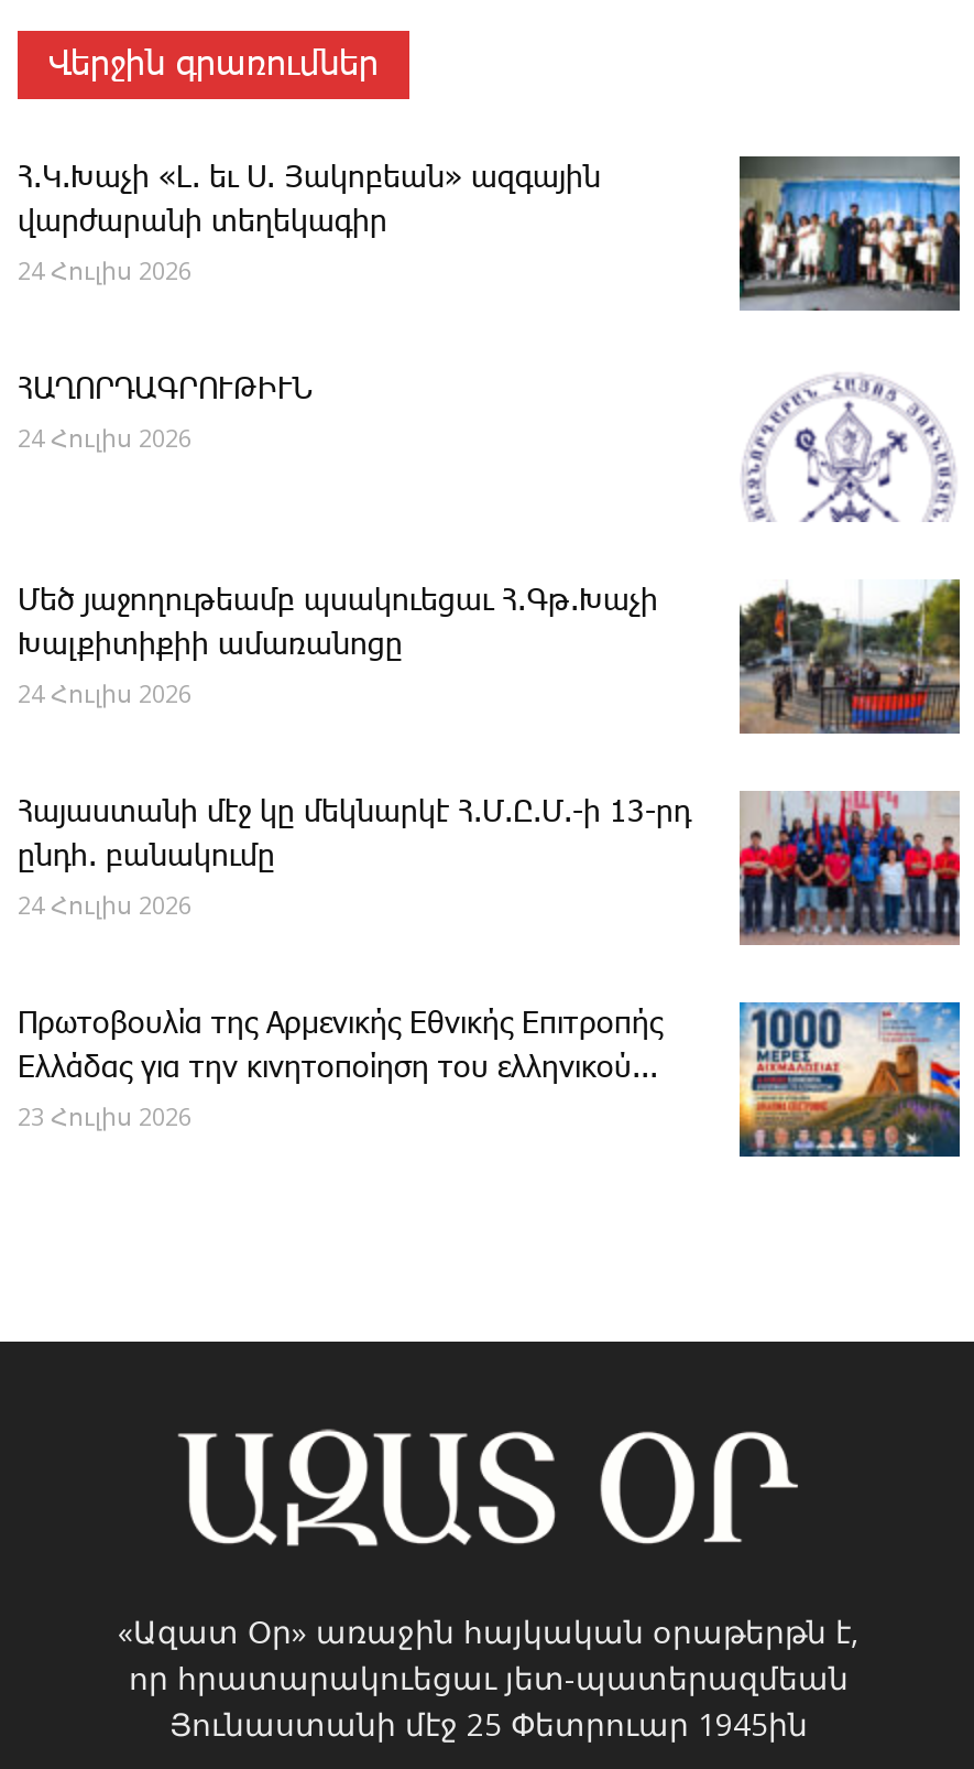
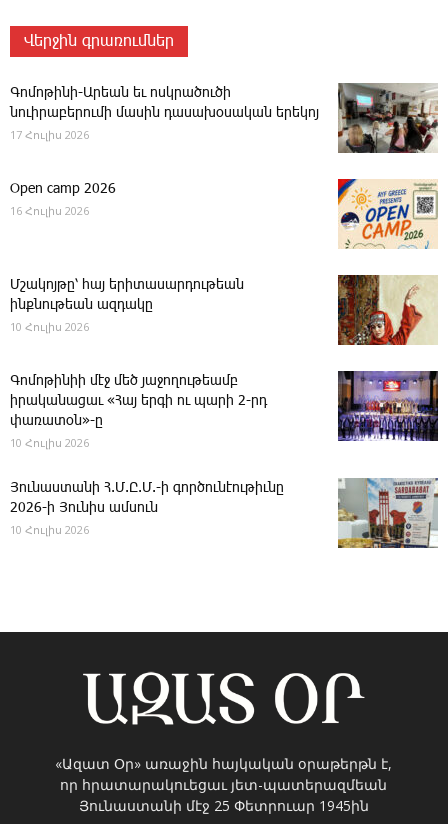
[18,163,601,238] Հ.Կ.Խաչի «Լ. եւ Ս. Յակոբեան» ազգային | վարժարանի տեղեկագիր -> [10,86,319,120] Գոմոթինի-Արեան եւ ոսկրածուծի | նուիրաբերումի մասին դասախօսական երեկոյ
[737,156,962,313] [image] -> [338,83,438,154] [image]
[18,253,191,286] 24 Հուլիս 2026 -> [10,127,89,142] 17 Հուլիս 2026
[18,374,313,405] ՀԱՂՈՐԴԱԳՐՈՒԹԻՒՆ -> [10,182,116,196] Open camp 2026
[740,368,960,524] [image] -> [337,178,439,249] [image]
[18,421,191,454] 24 Հուլիս 2026 -> [10,203,89,218] 16 Հուլիս 2026
[18,586,658,661] Մեծ յաջողութեամբ պսակուեցաւ Հ.Գթ.Խաչի | Խալքիտիքիի ամառանոցը -> [10,278,244,312] Մշակոյթը՝ հայ երիտասարդութեան | ինքնութեան ազդակը
[737,579,962,736] [image] -> [337,274,438,346] [image]
[18,676,191,709] 24 Հուլիս 2026 -> [10,319,89,334] 10 Հուլիս 2026
[18,797,691,872] Հայաստանի մէջ կը մեկնարկէ Հ.Մ.Ը.Մ.-ի 13-րդ | ընդհ. բանակումը -> [10,374,267,428] Գոմոթինիի մէջ մեծ յաջողութեամբ | իրականացաւ «Հայ երգի ու պարի 2-րդ | փառատօն»-ը
[737,791,962,947] [image] -> [337,370,439,442] [image]
[18,888,191,921] 24 Հուլիս 2026 -> [10,435,89,450] 10 Հուլիս 2026
[18,1009,663,1084] Πρωτοβουλία της Αρμενικής Εθνικής Επιτροπής | Ελλάδας για την κινητοποίηση του ελληνικού... -> [10,481,284,515] Յունաստանի Հ.Մ.Ը.Մ.-ի գործունէութիւնը | 2026-ի Յունիս ամսուն
[737,1000,962,1159] [image] -> [337,478,438,549] [image]
[18,1099,191,1132] 23 Հուլիս 2026 -> [10,522,89,537] 10 Հուլիս 2026

